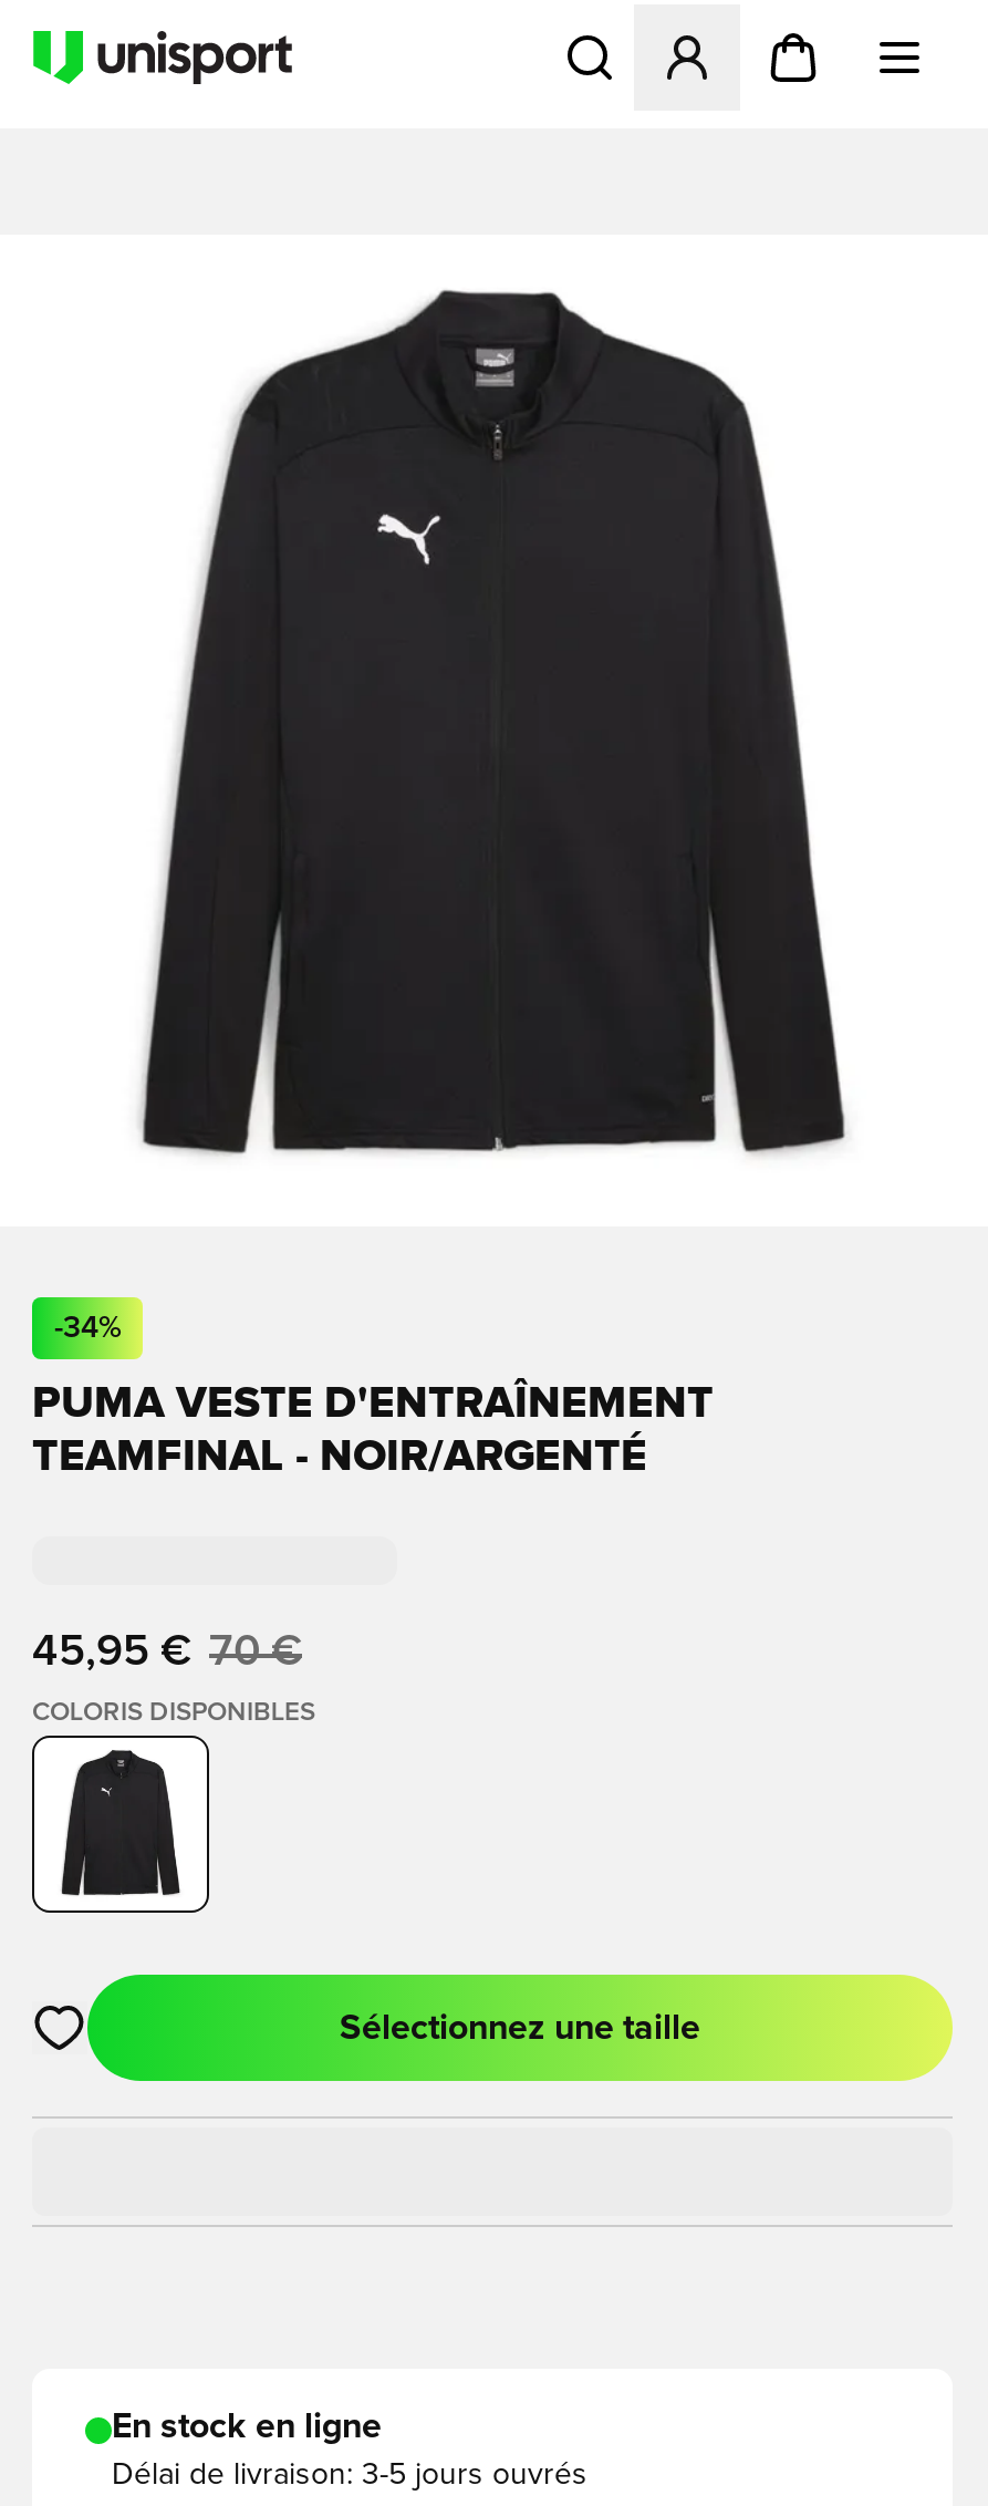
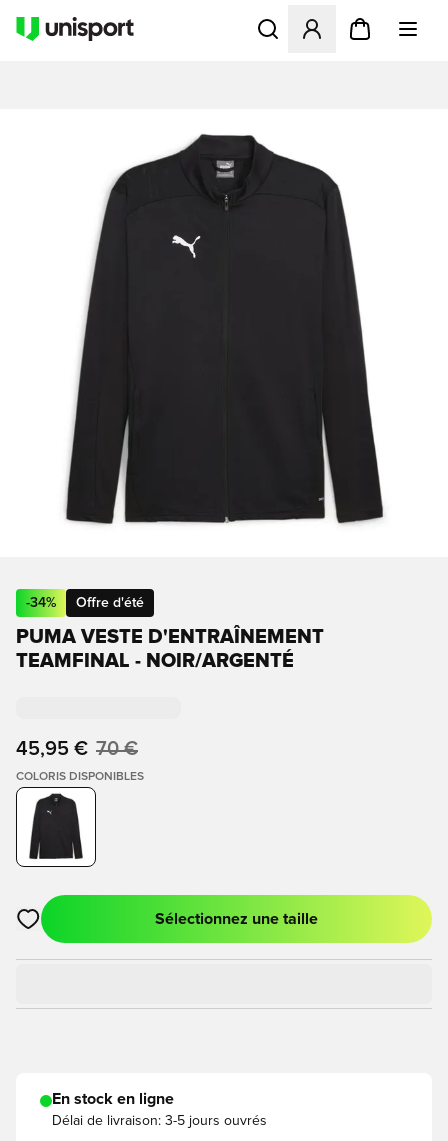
none -> [76,596,144,610] Offre d'été

